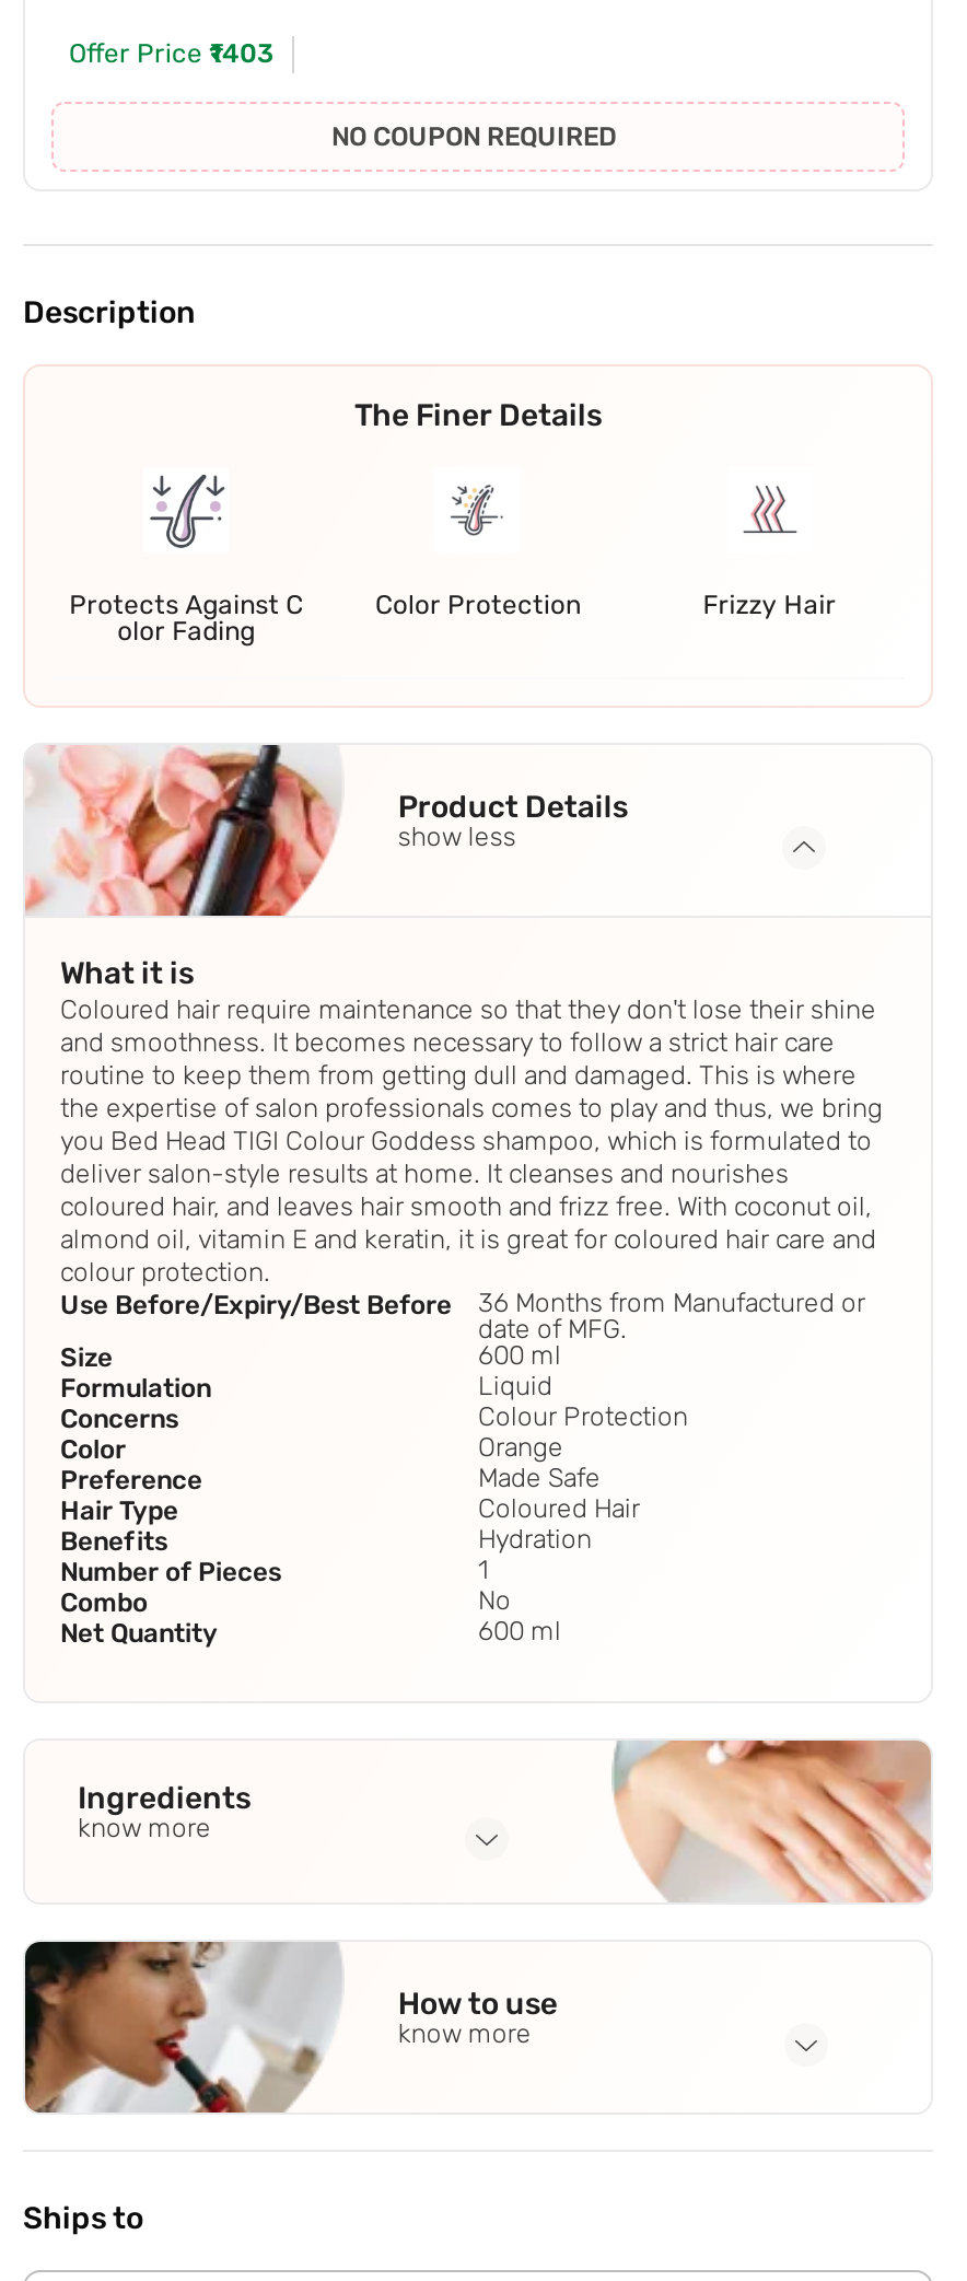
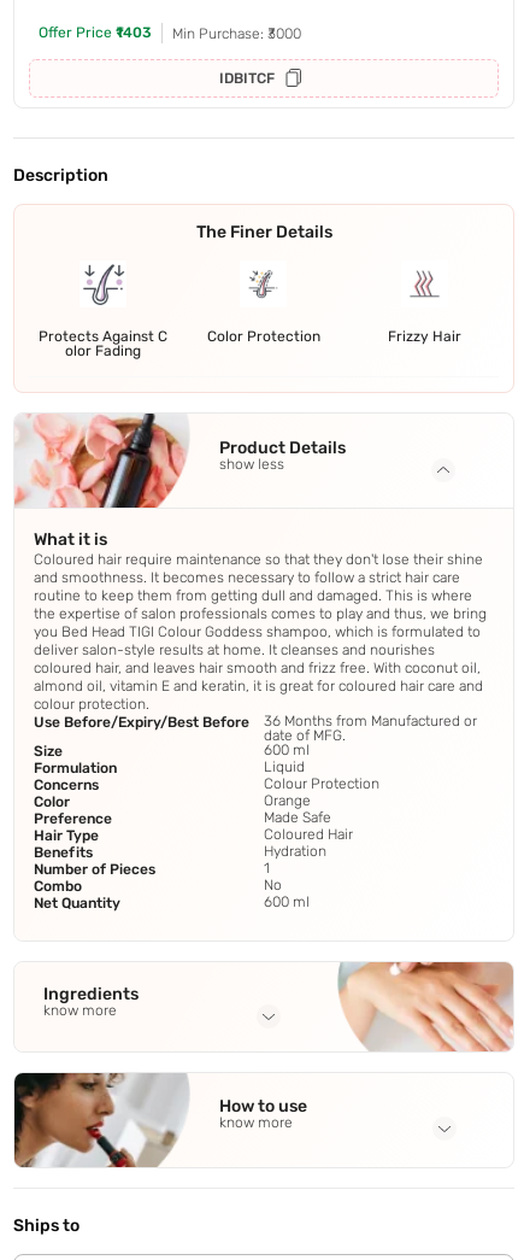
[331,122,616,153] NO COUPON REQUIRED -> [172,25,301,87] Min Purchase: ₹3000 | IDBITCF

